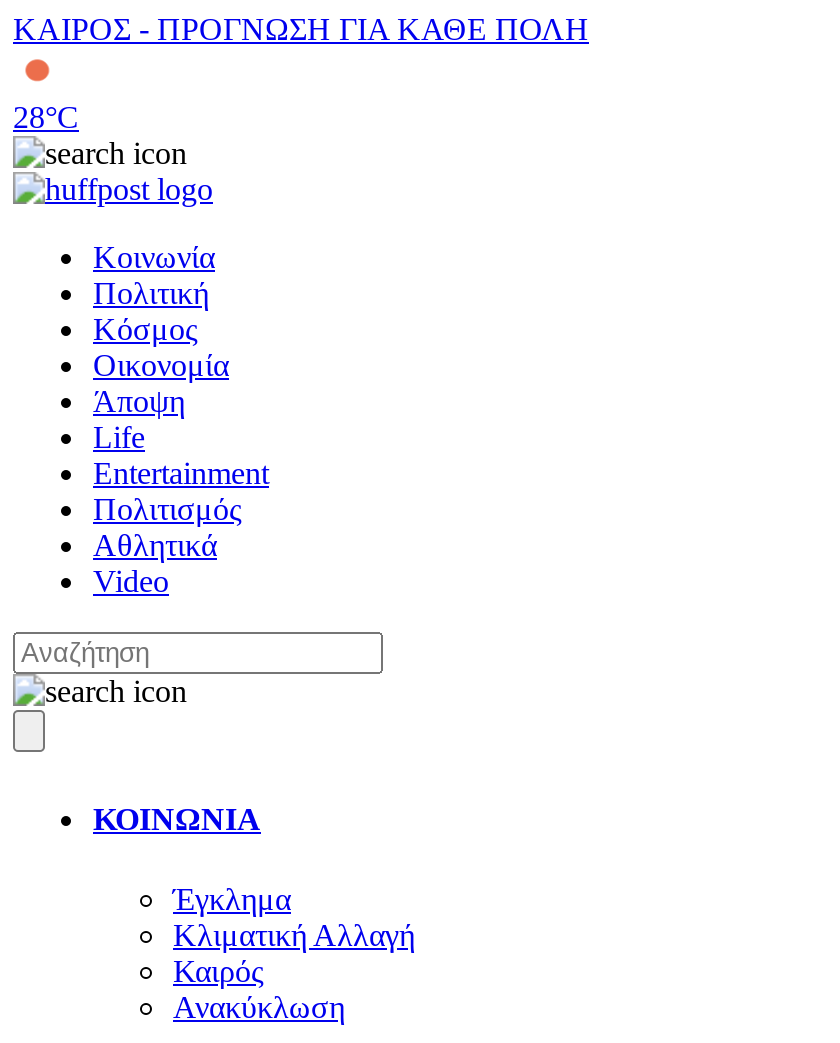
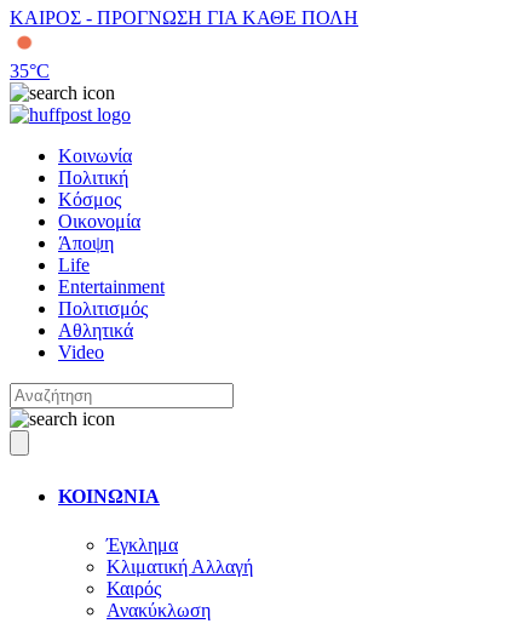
[13,100,79,134] 28°C -> [10,61,50,81] 35°C

